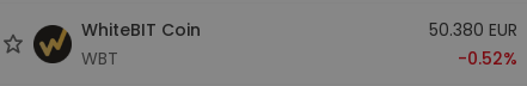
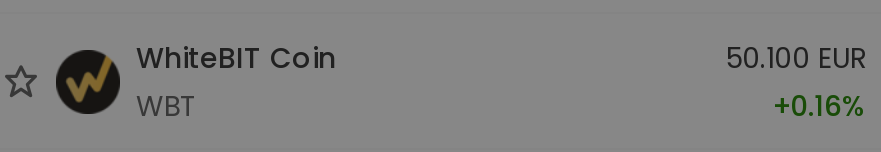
[429,17,517,41] 50.380 EUR -> [726,37,866,77] 50.100 EUR
[458,46,517,70] -0.52% -> [772,85,866,125] +0.16%

